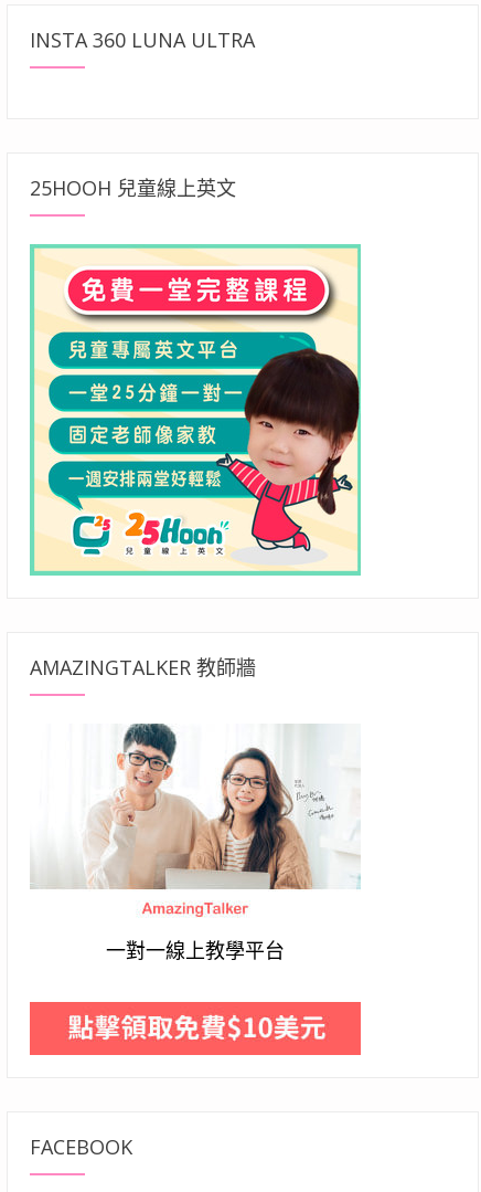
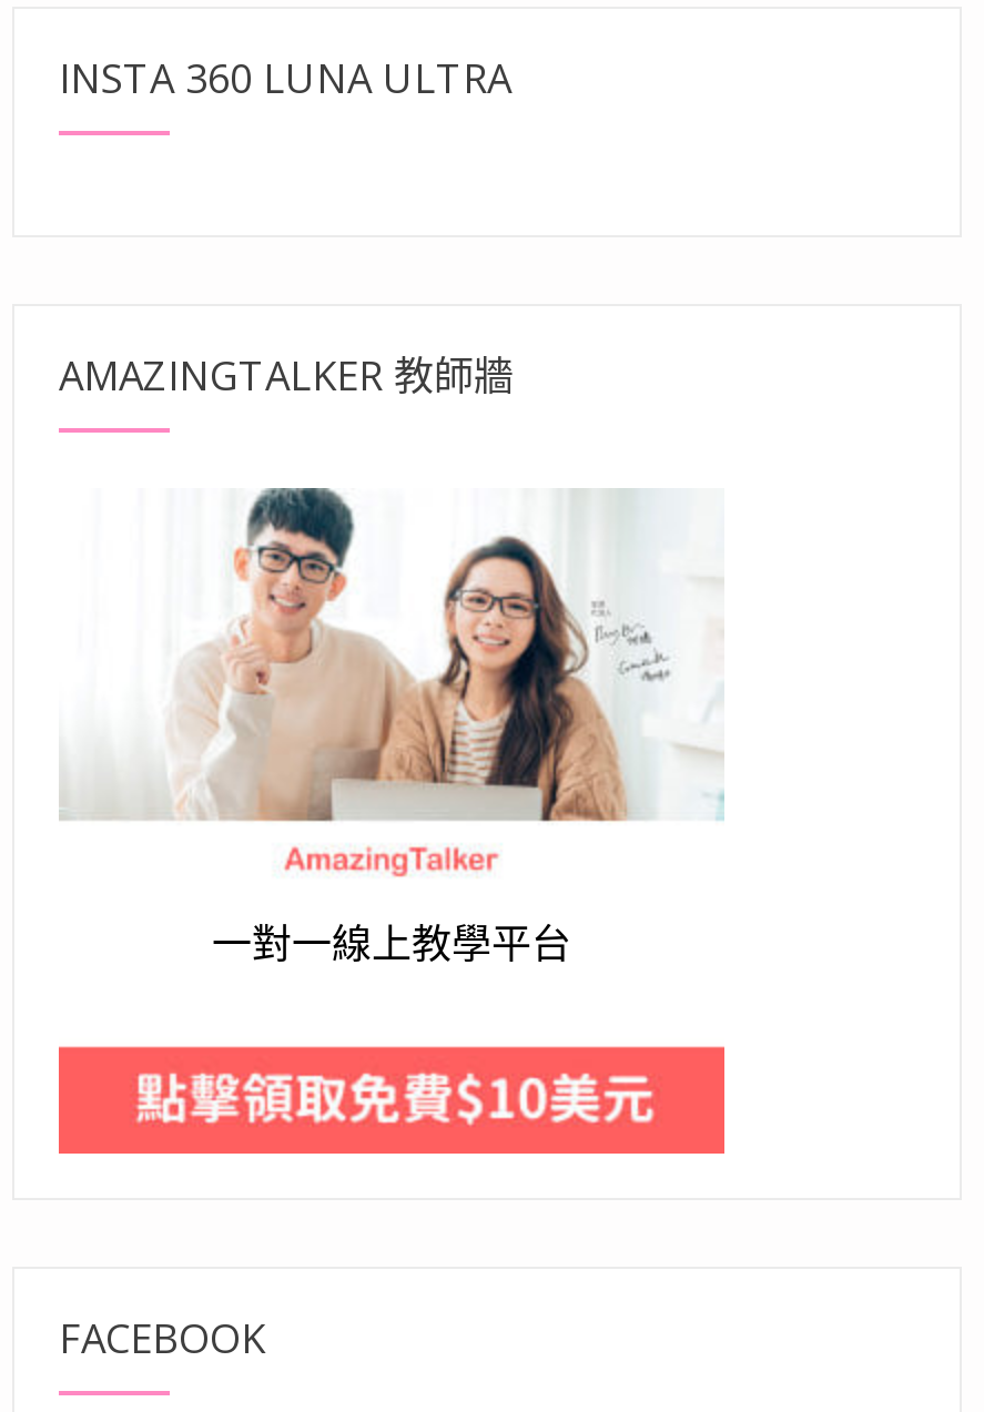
[30,175,236,201] 25HOOH 兒童線上英文 -> none
[29,243,362,577] [image] -> none

